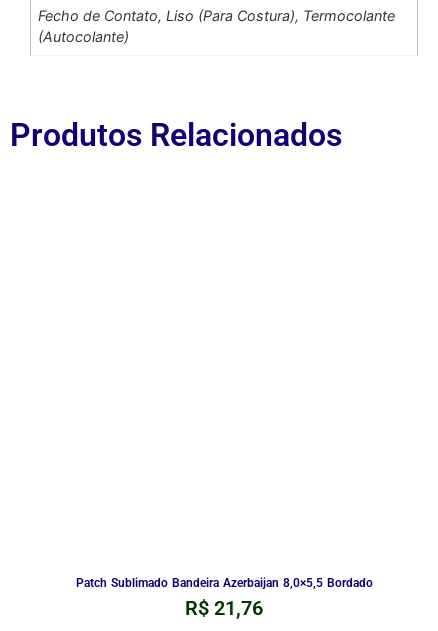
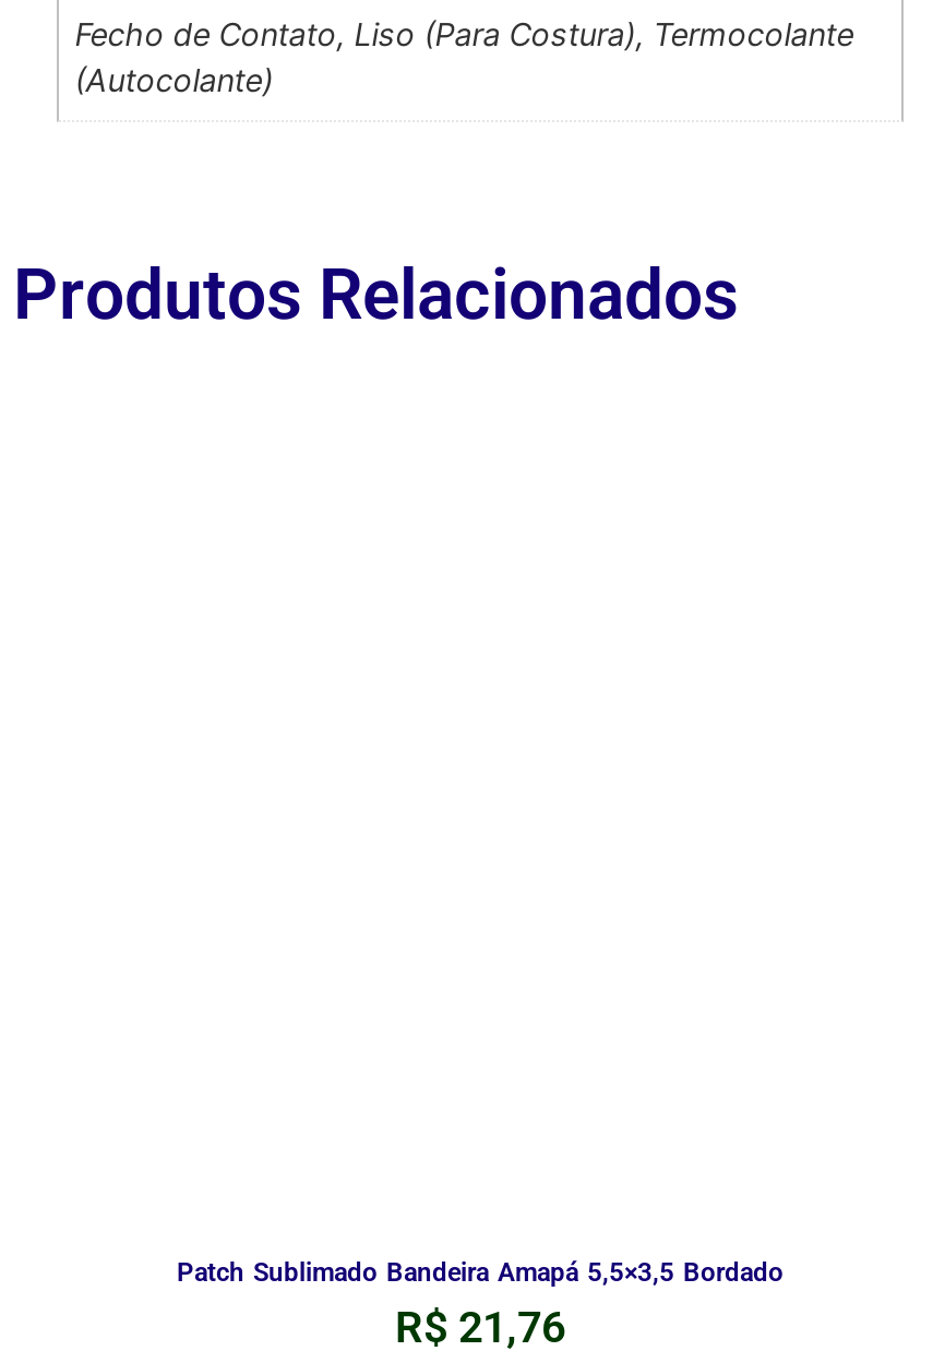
[75,576,372,590] Patch Sublimado Bandeira Azerbaijan 8,0×5,5 Bordado -> [177,1258,784,1288] Patch Sublimado Bandeira Amapá 5,5×3,5 Bordado

